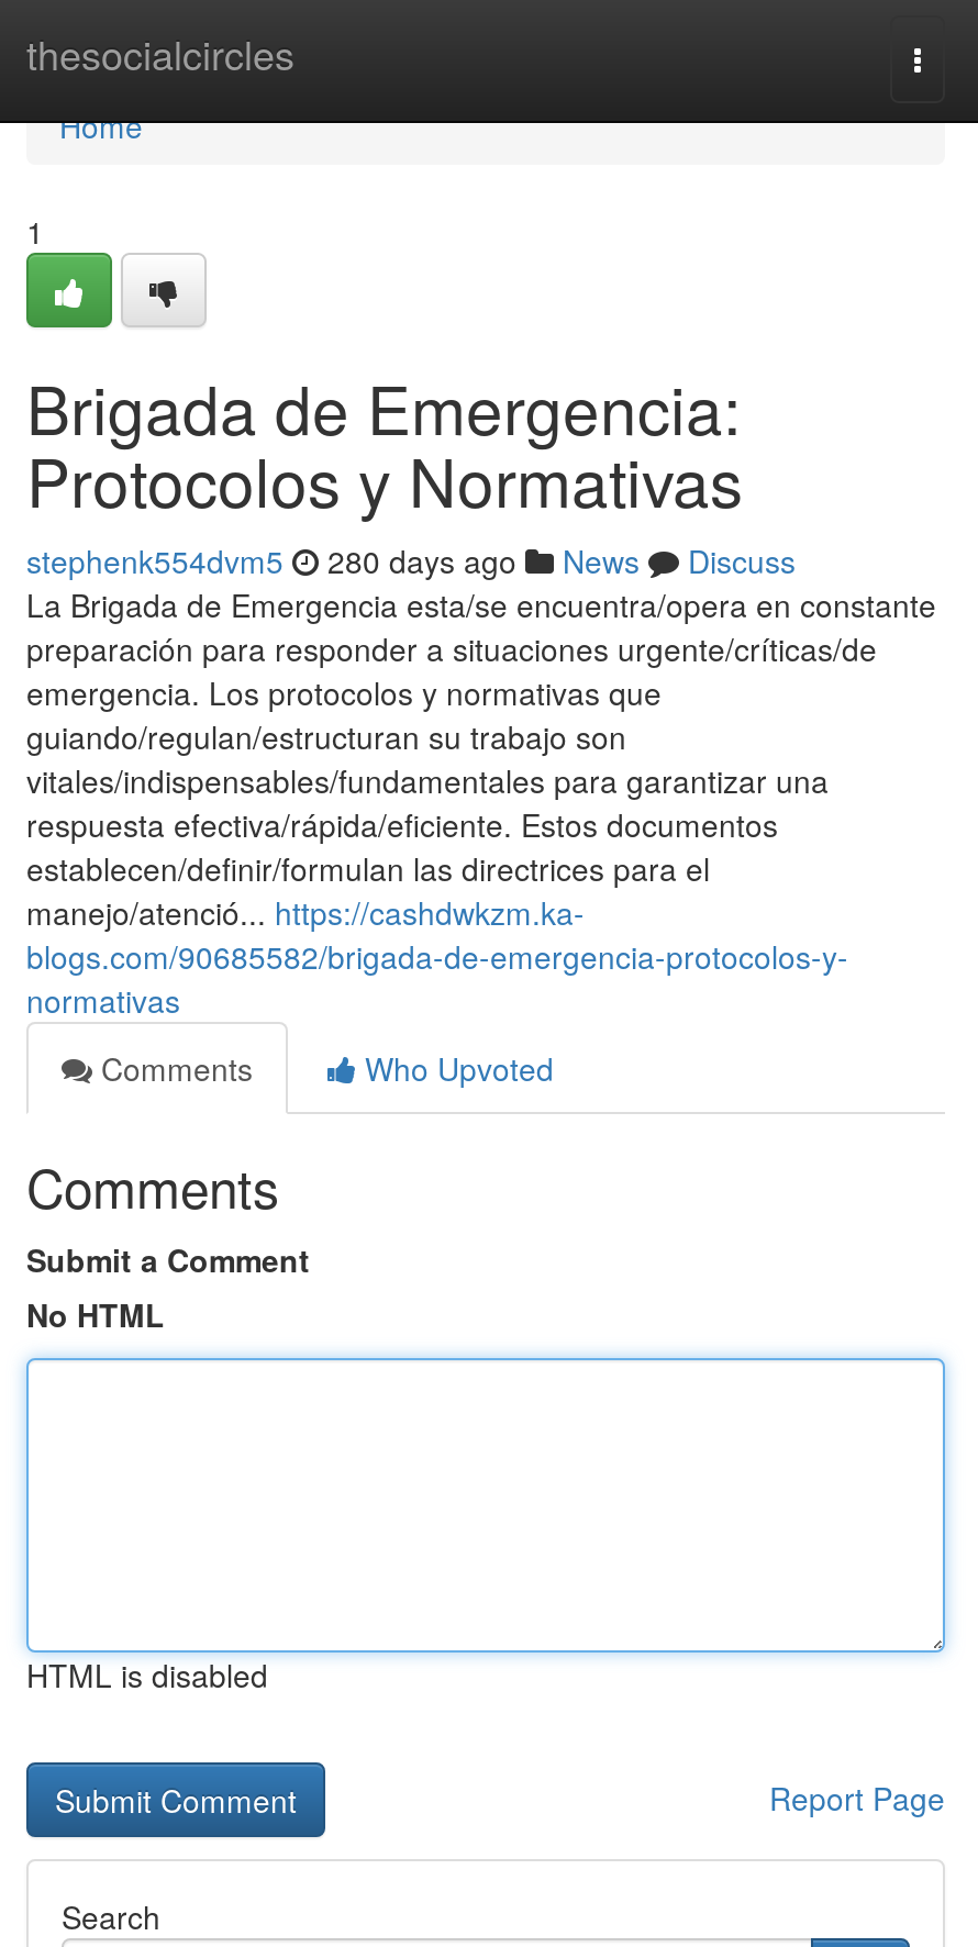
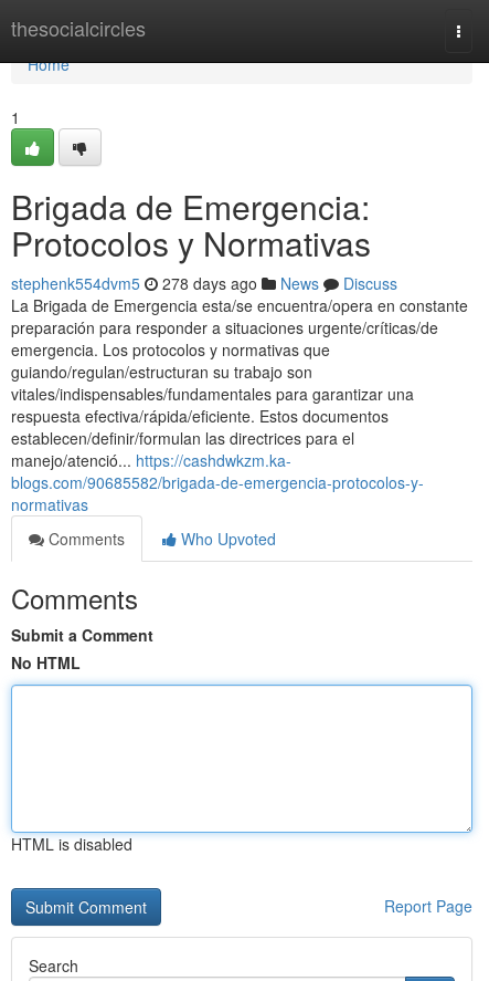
[26,538,796,582] stephenk554dvm5 280 days ago News Discuss -> [11,272,397,294] stephenk554dvm5 278 days ago News Discuss

